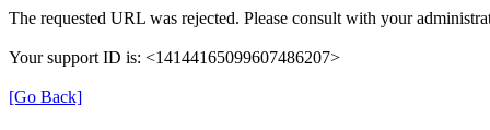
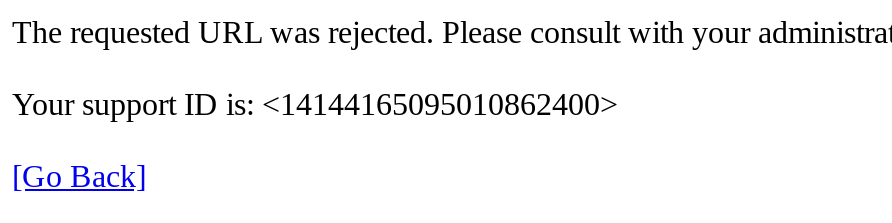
[9,48,340,67] Your support ID is: <14144165099607486207> -> [12,87,618,121] Your support ID is: <14144165095010862400>

